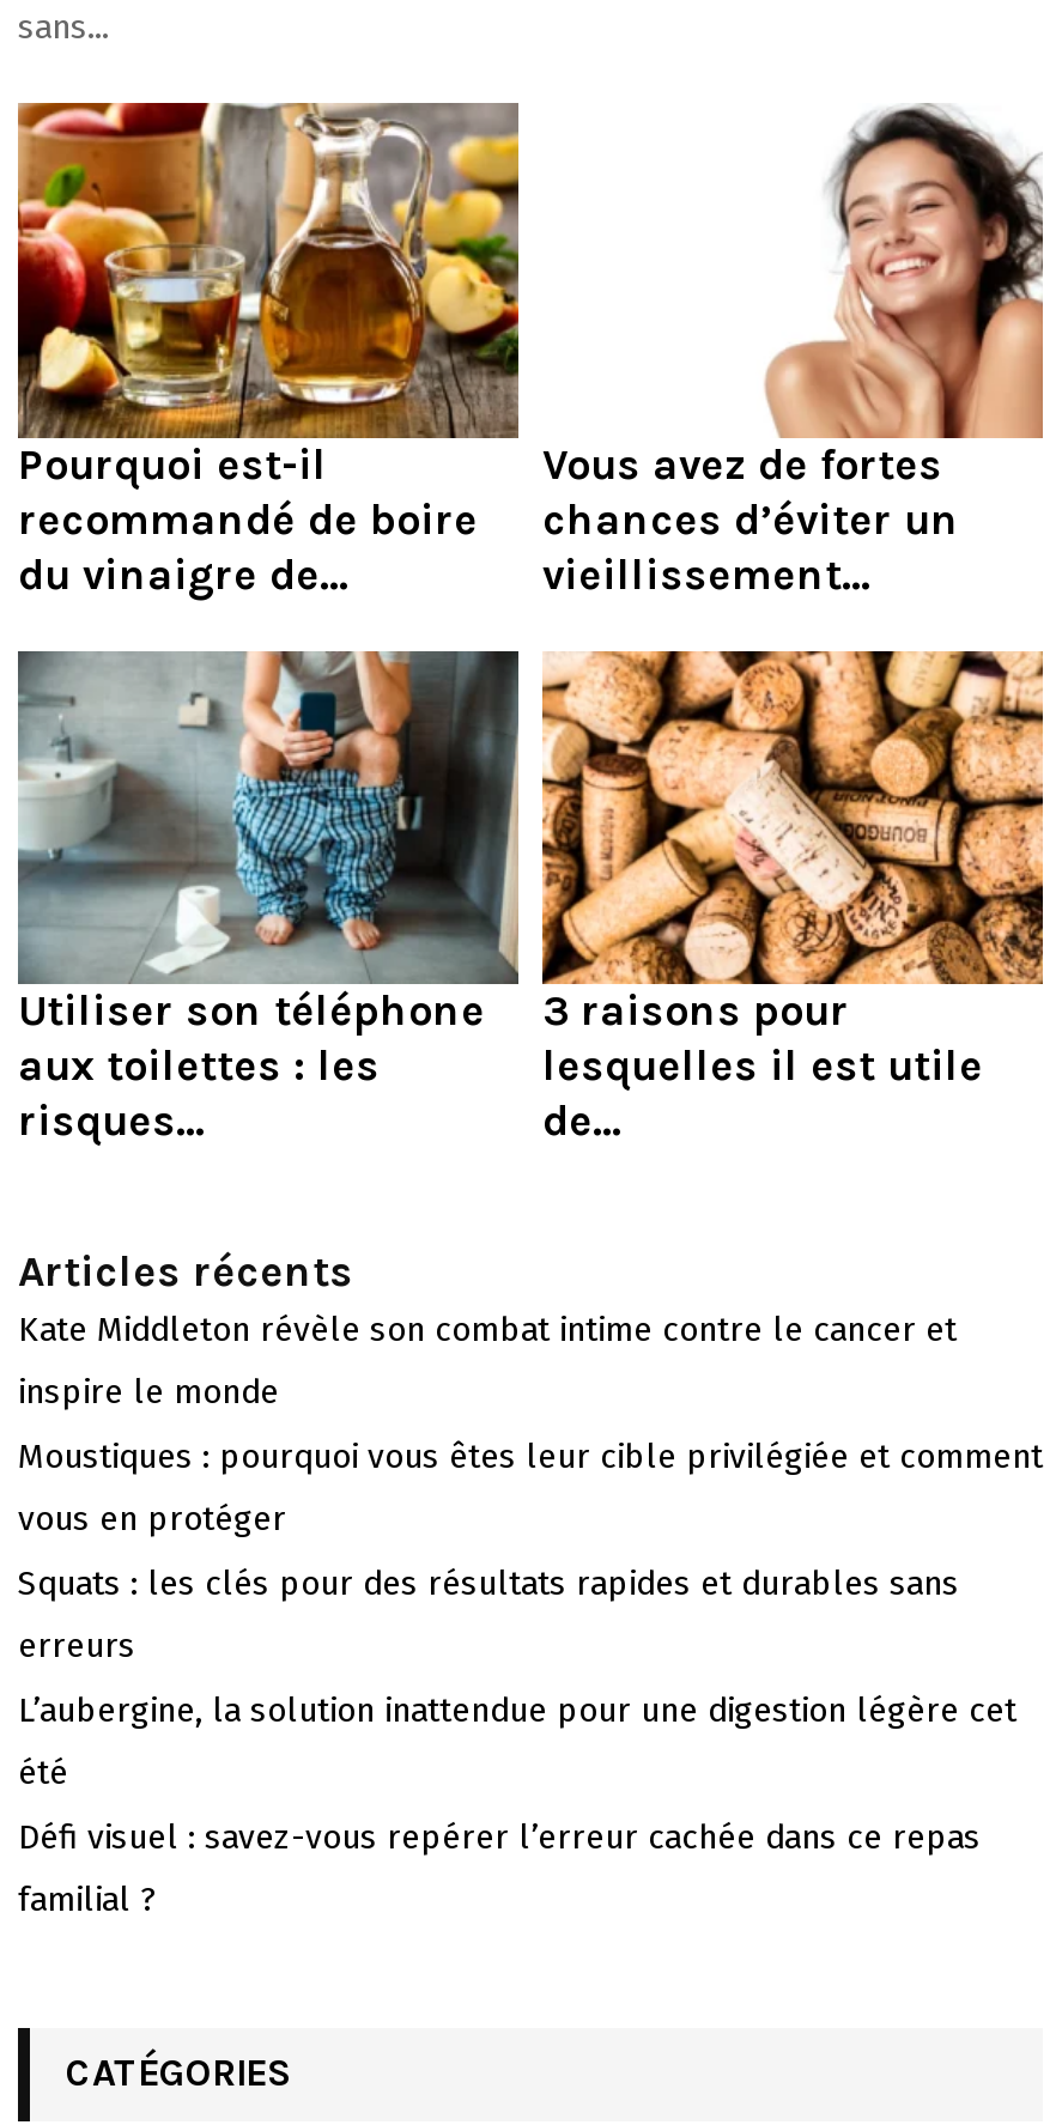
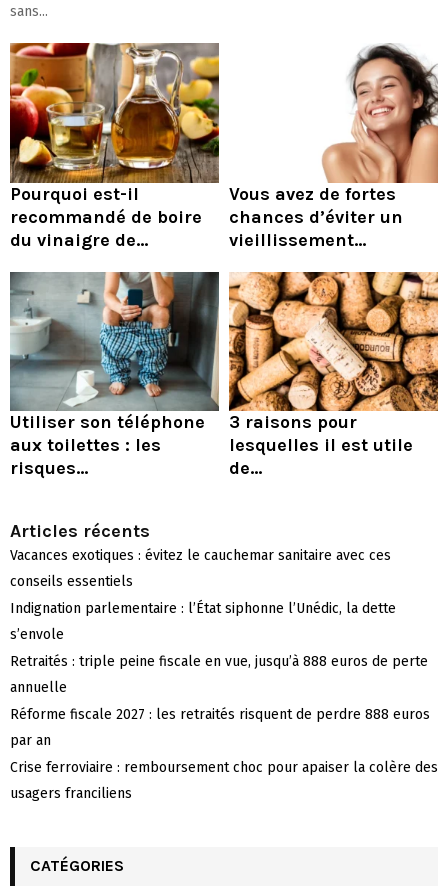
[18,1310,957,1350] Kate Middleton révèle son combat intime contre le cancer et -> [10,547,391,564] Vacances exotiques : évitez le cauchemar sanitaire avec ces
[18,1372,279,1413] inspire le monde -> [10,573,133,590] conseils essentiels
[18,1437,1043,1477] Moustiques : pourquoi vous êtes leur cible privilégiée et comment -> [10,600,396,617] Indignation parlementaire : l’État siphonne l’Unédic, la dette
[18,1499,286,1540] vous en protéger -> [10,626,64,643] s’envole
[18,1564,959,1604] Squats : les clés pour des résultats rapides et durables sans -> [10,653,428,670] Retraités : triple peine fiscale en vue, jusqu’à 888 euros de perte
[18,1626,135,1666] erreurs -> [10,679,67,696] annuelle
[18,1690,1016,1731] L’aubergine, la solution inattendue pour une digestion légère cet -> [10,706,430,723] Réforme fiscale 2027 : les retraités risquent de perdre 888 euros
[18,1753,68,1793] été -> [10,732,51,749] par an
[18,1817,981,1858] Défi visuel : savez-vous repérer l’erreur cachée dans ce repas -> [10,759,438,776] Crise ferroviaire : remboursement choc pour apaiser la colère des
[18,1880,157,1920] familial ? -> [10,785,132,802] usagers franciliens

